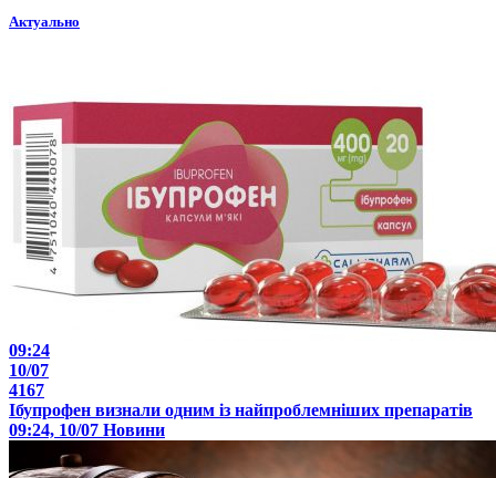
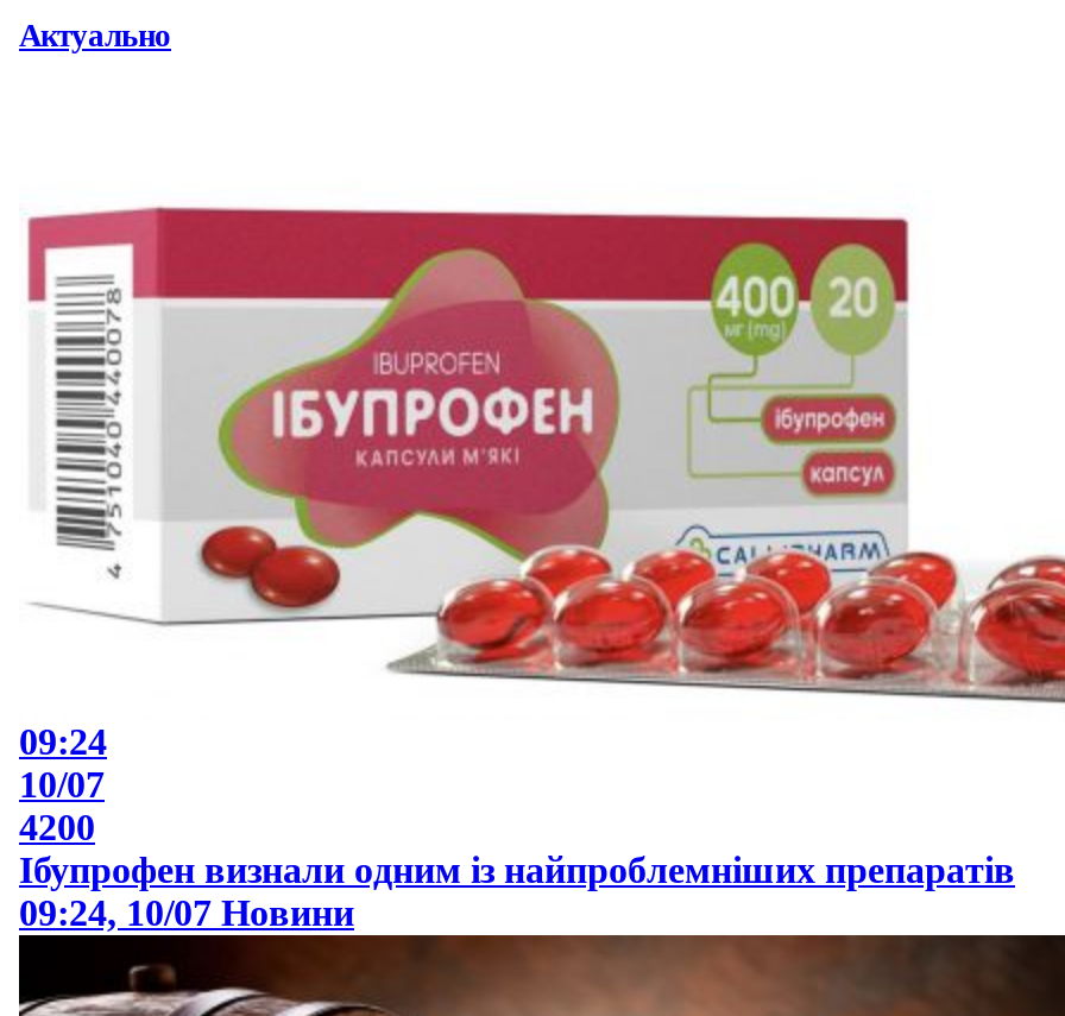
[9,381,44,399] 4167 -> [19,807,95,847] 4200

